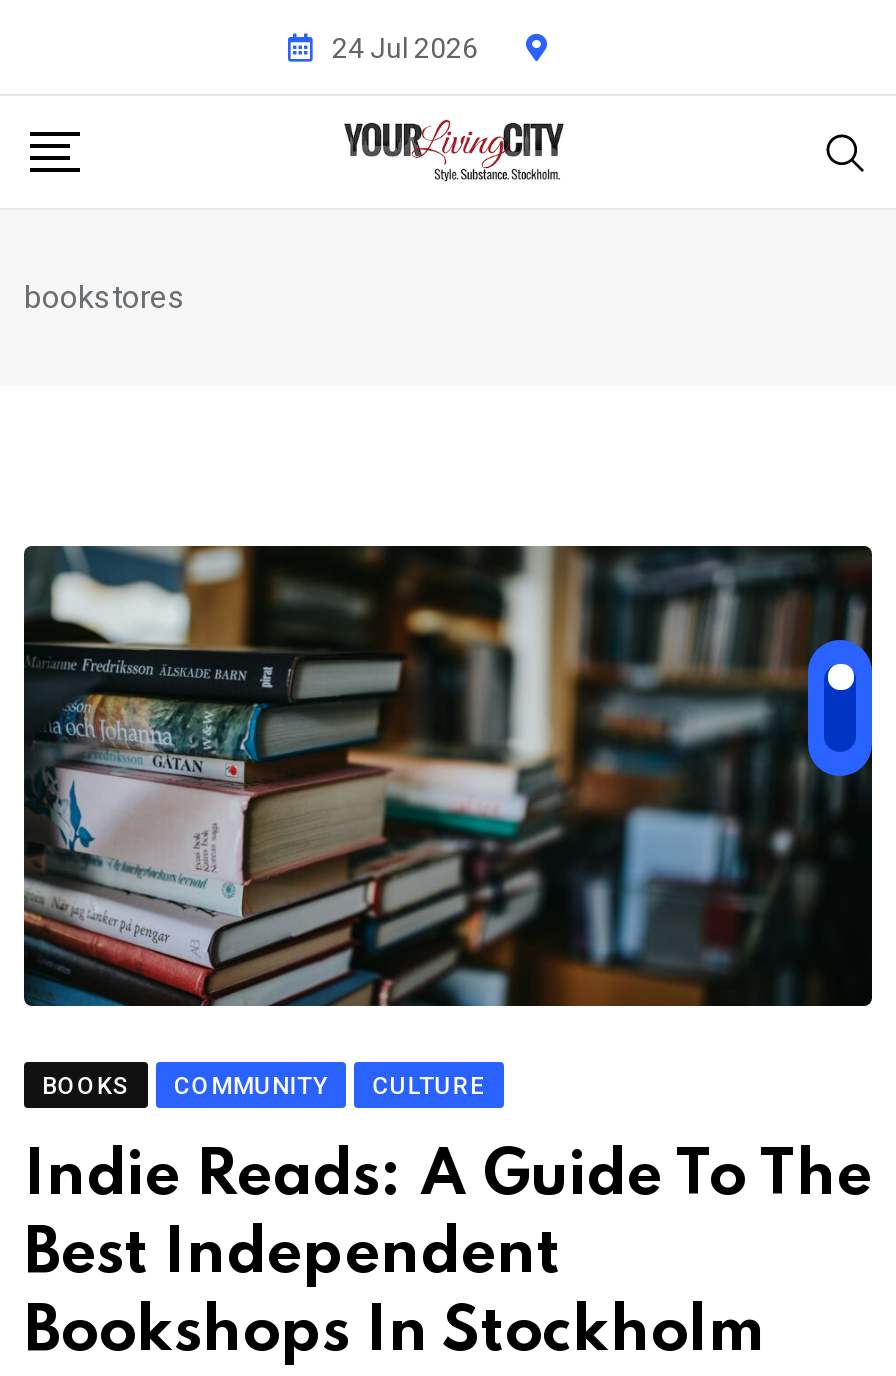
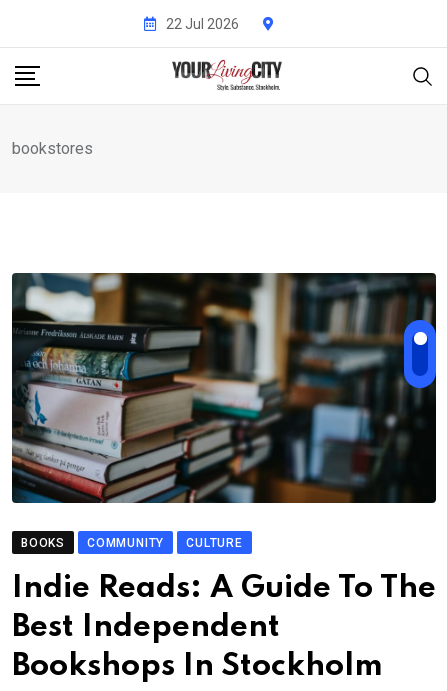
[332,31,478,63] 24 Jul 2026 -> [166,15,239,31] 22 Jul 2026

